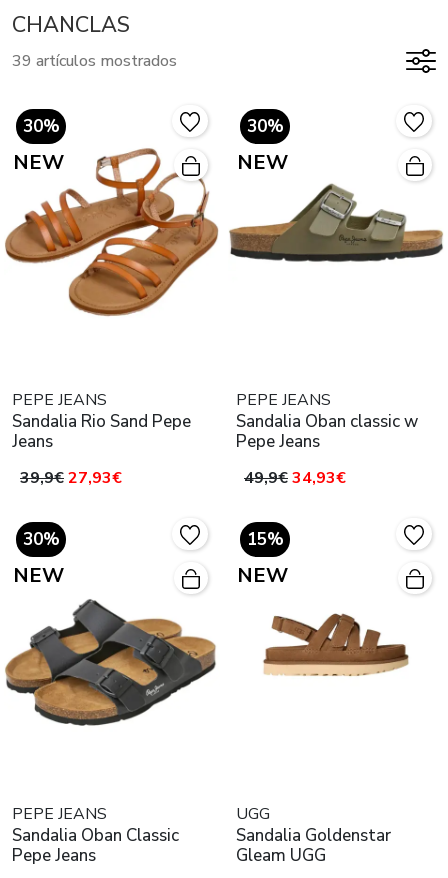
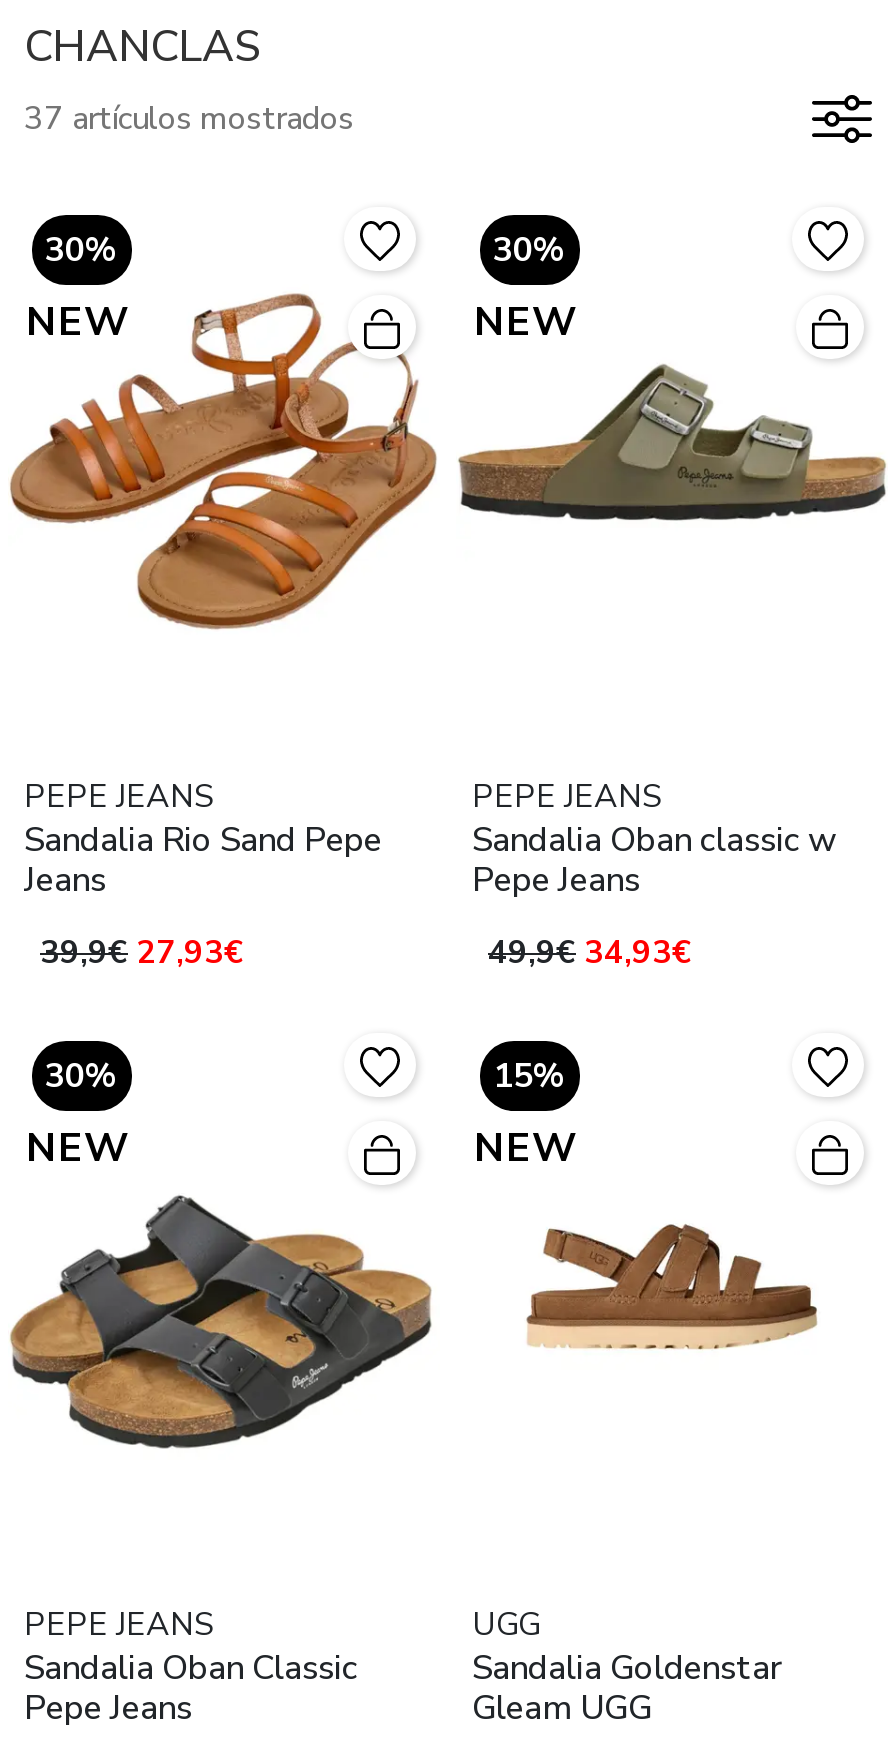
[12,50,177,72] 39 artículos mostrados -> [24,97,354,141] 37 artículos mostrados

